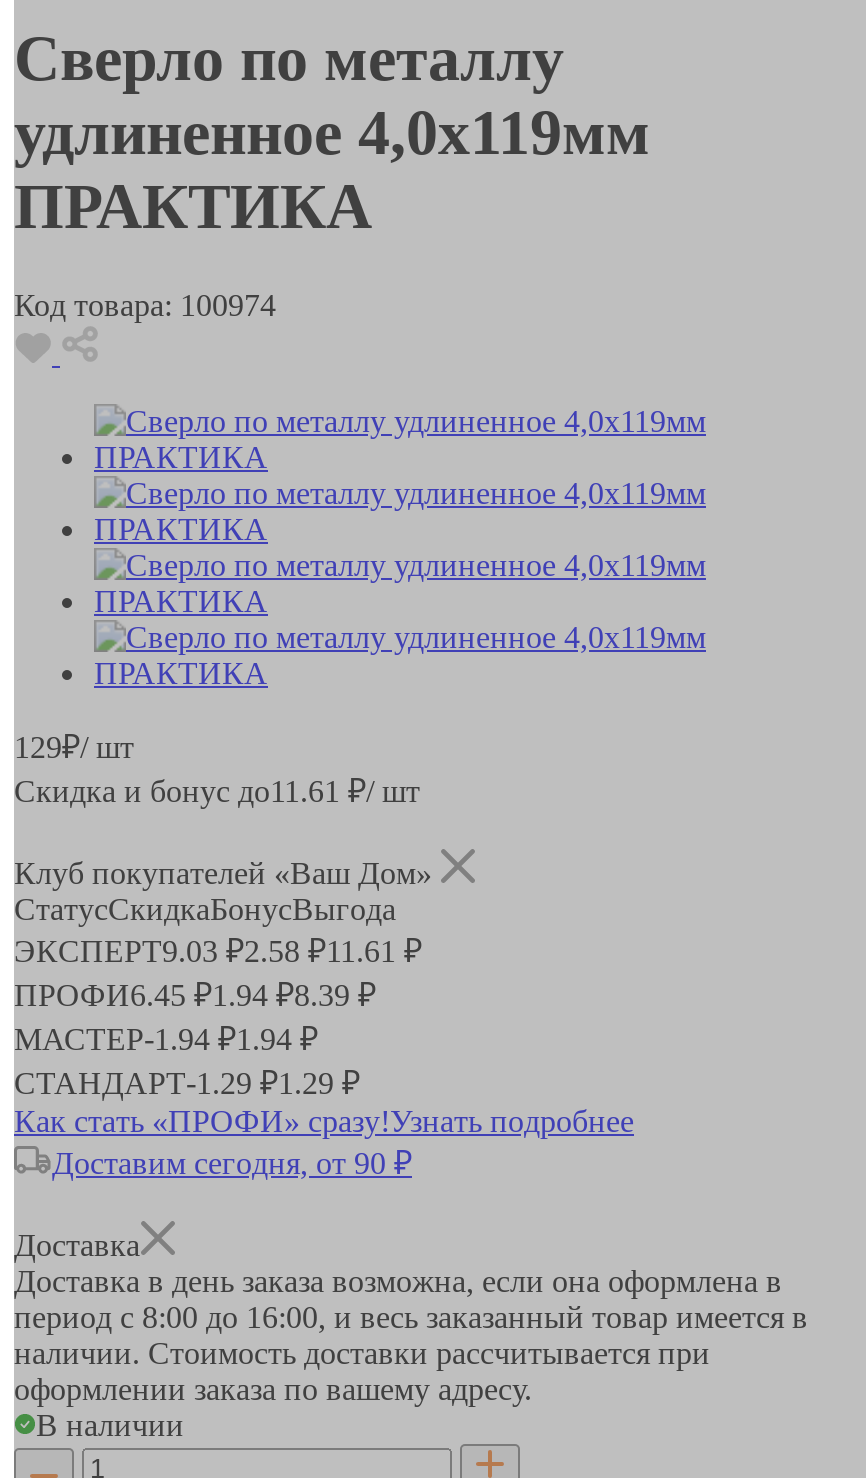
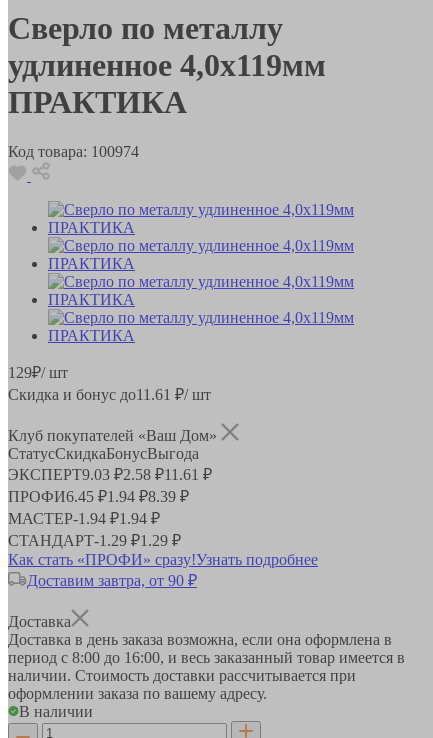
[52,1145,412,1179] Доставим сегодня, от 90 ₽ -> [27,572,197,589] Доставим завтра, от 90 ₽

